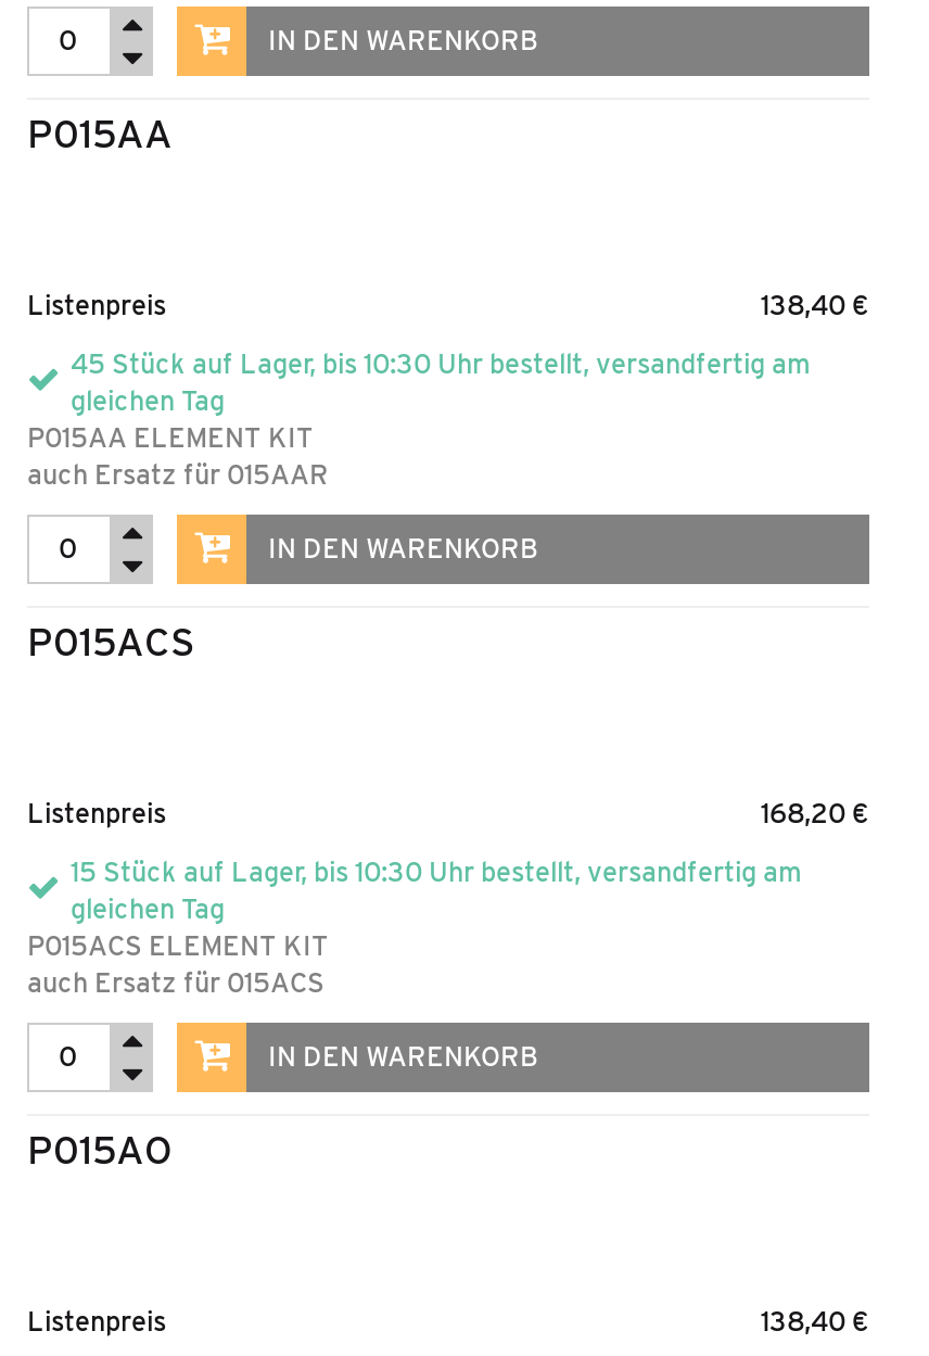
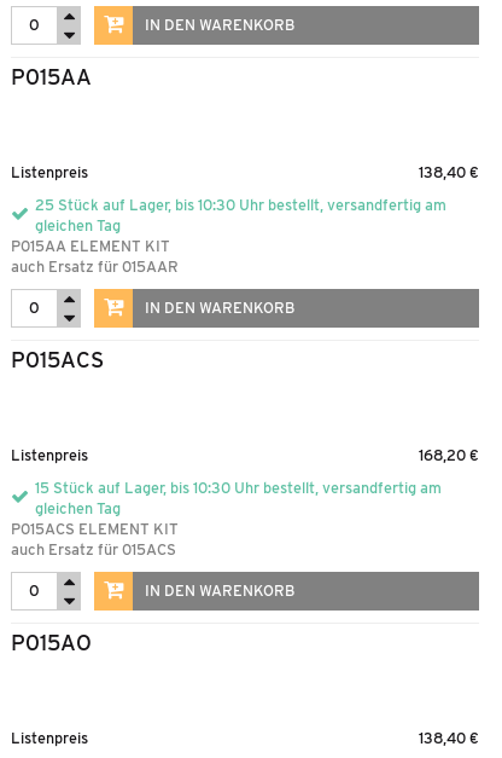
[71,348,811,380] 45 Stück auf Lager, bis 10:30 Uhr bestellt, versandfertig am -> [35,196,446,214] 25 Stück auf Lager, bis 10:30 Uhr bestellt, versandfertig am

